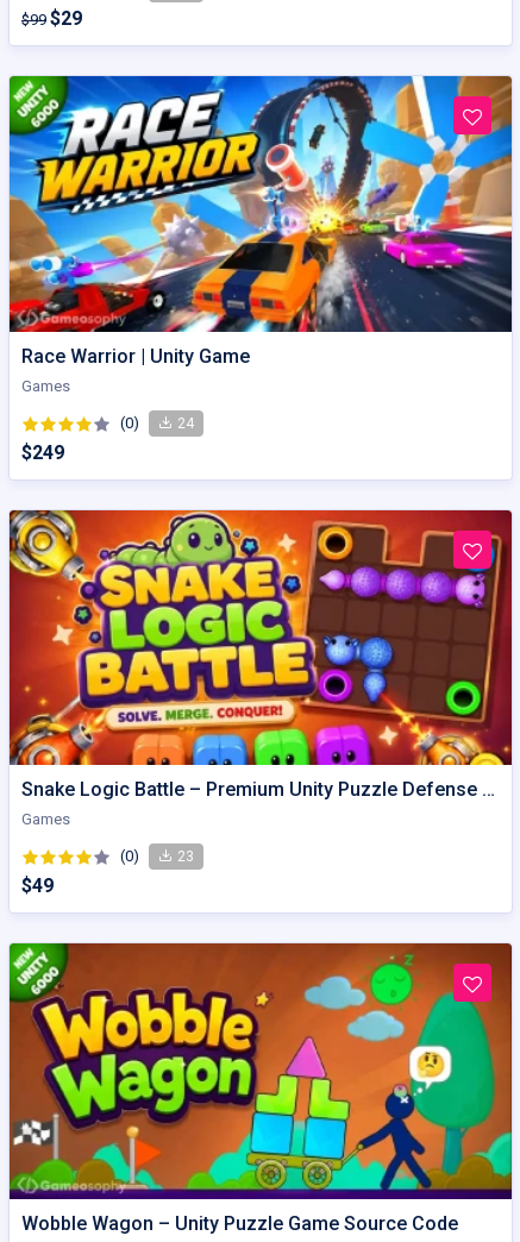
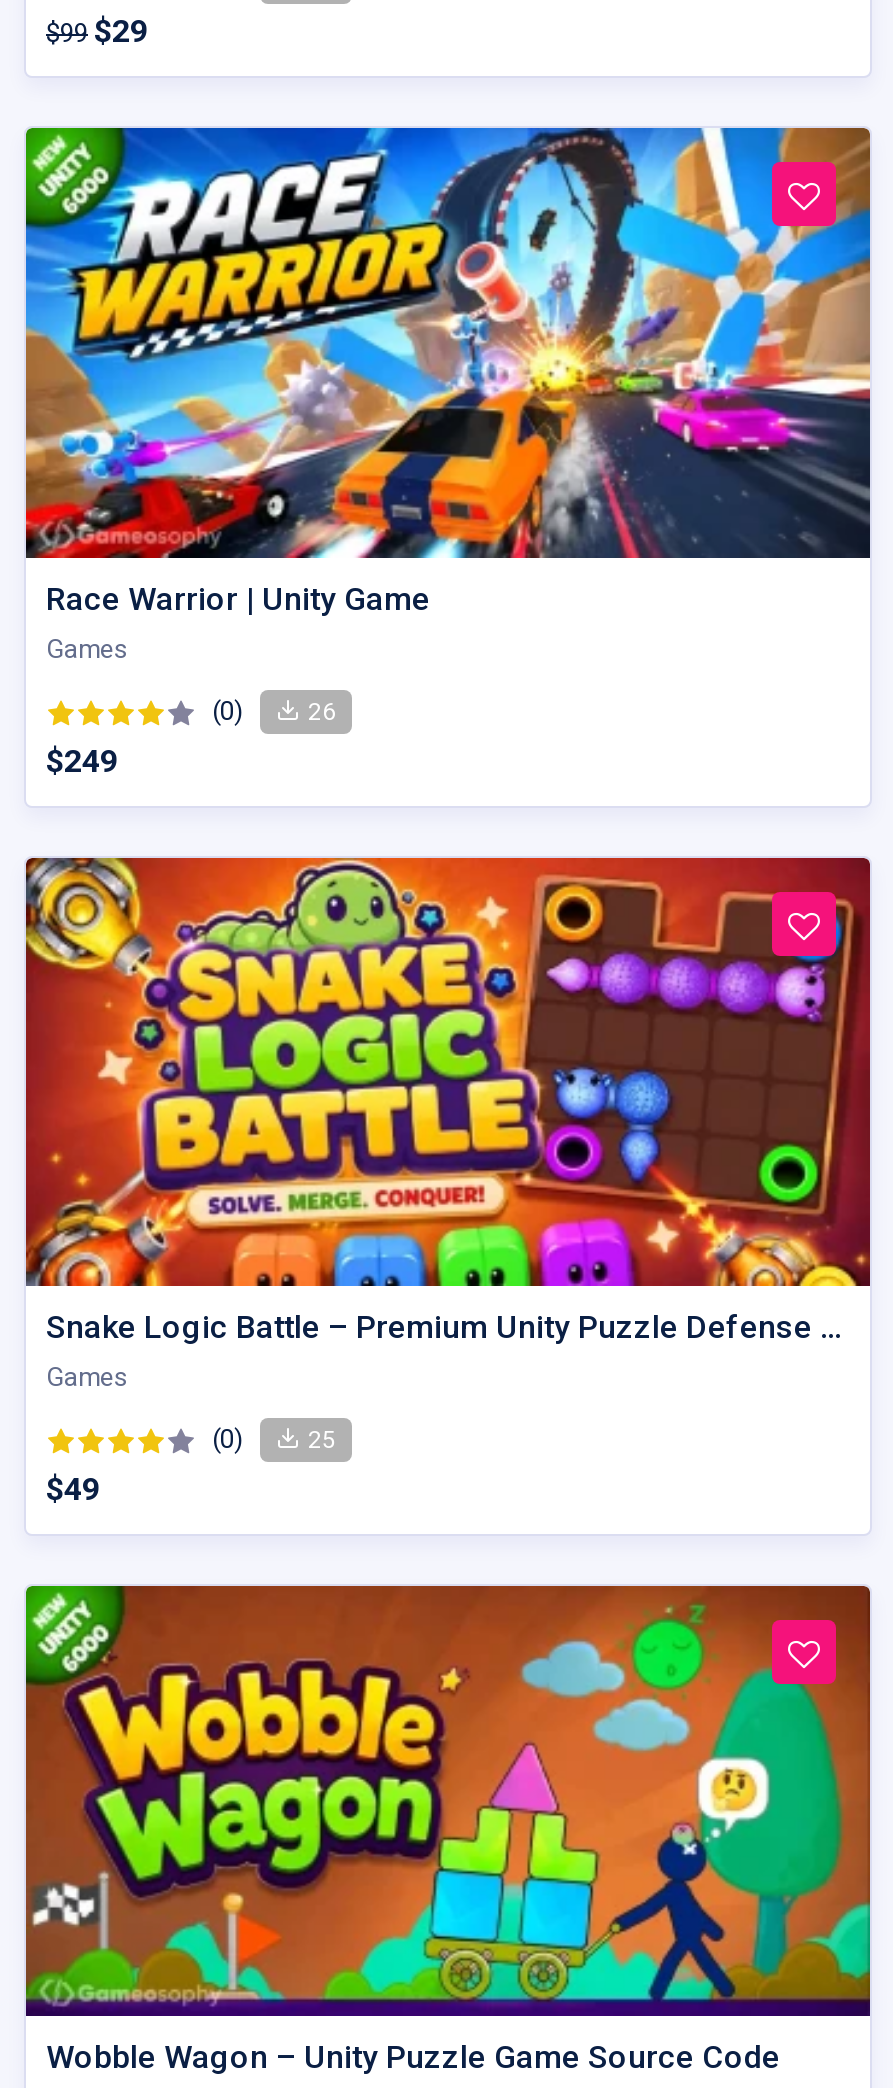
[177,415,194,432] 24 -> [308,698,336,726] 26
[177,849,194,865] 23 -> [308,1427,336,1455] 25

